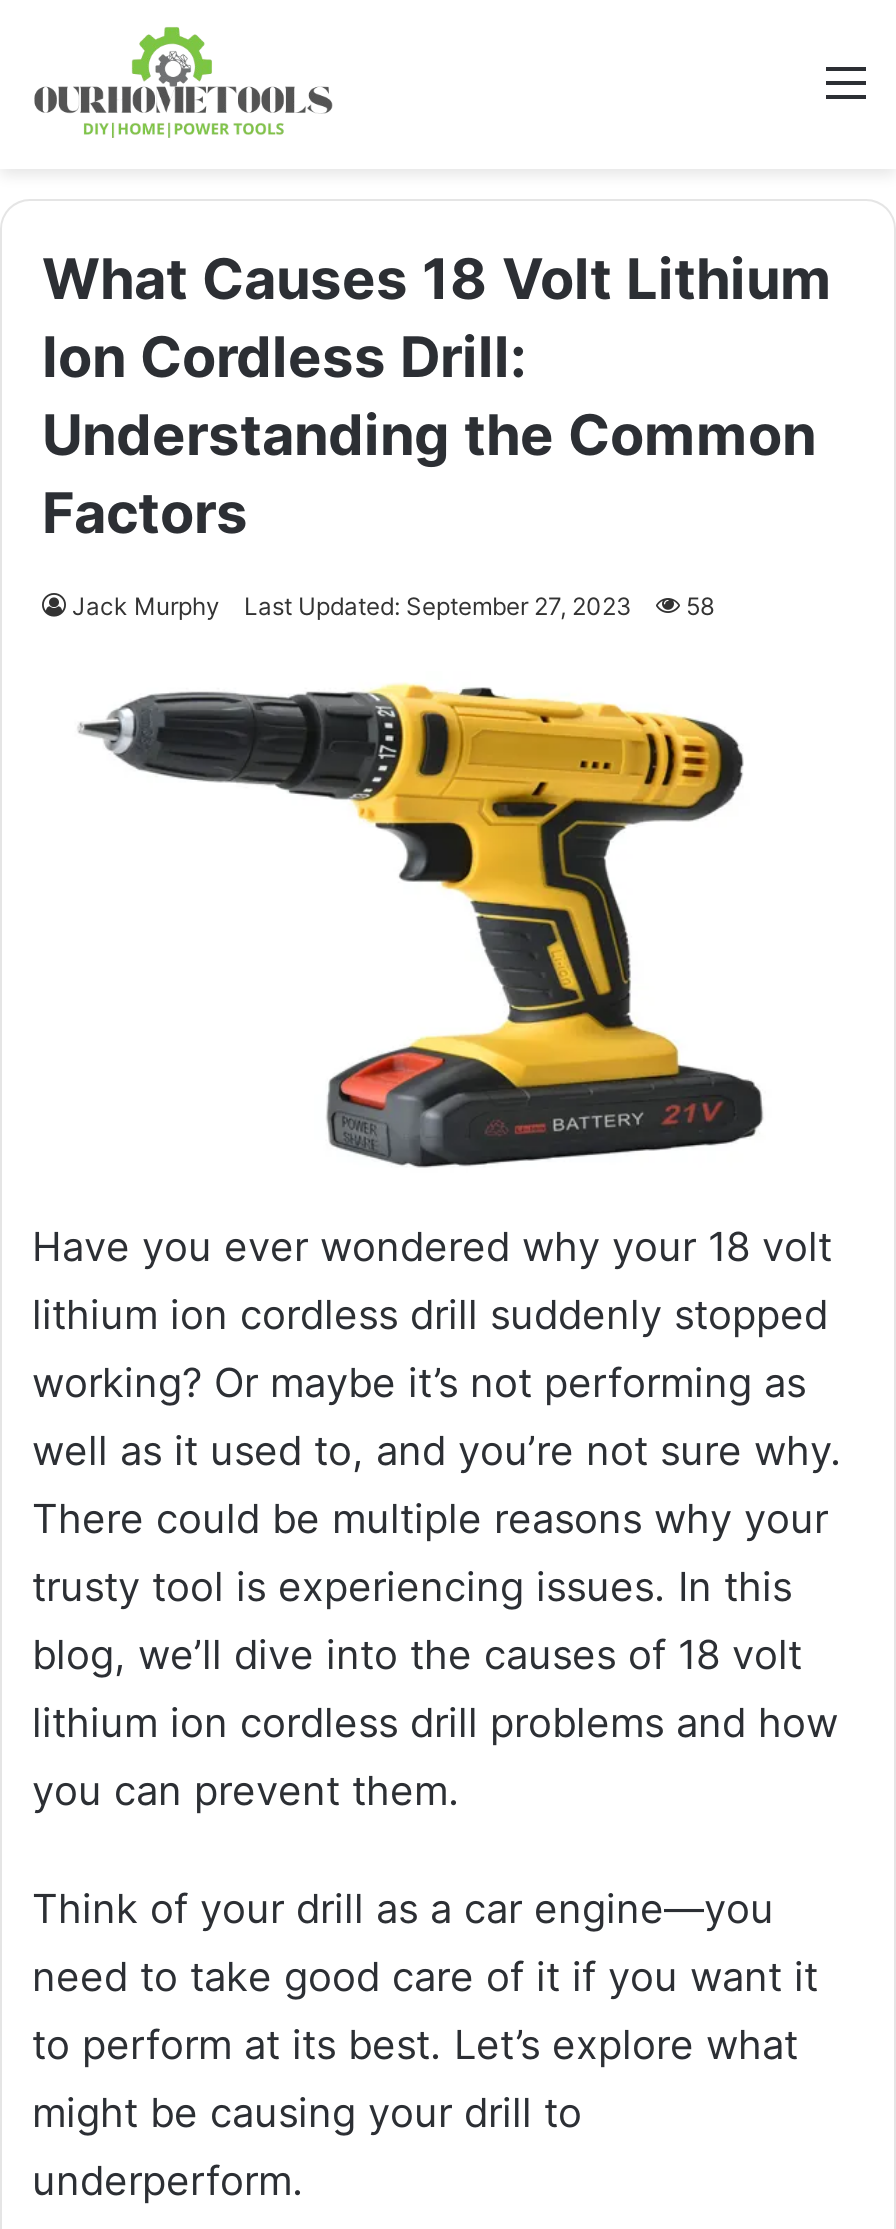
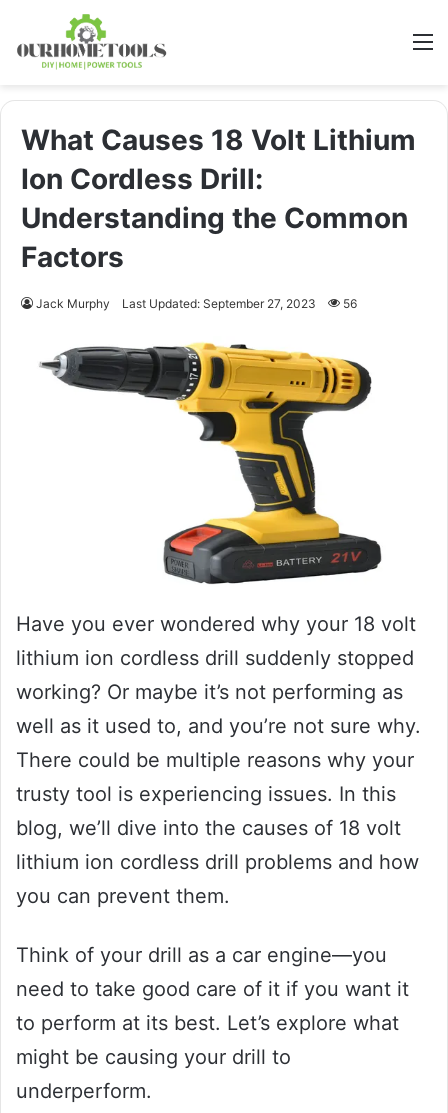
[72,591,714,621] Jack Murphy Last Updated: September 27, 2023 58 -> [36,296,357,311] Jack Murphy Last Updated: September 27, 2023 56

